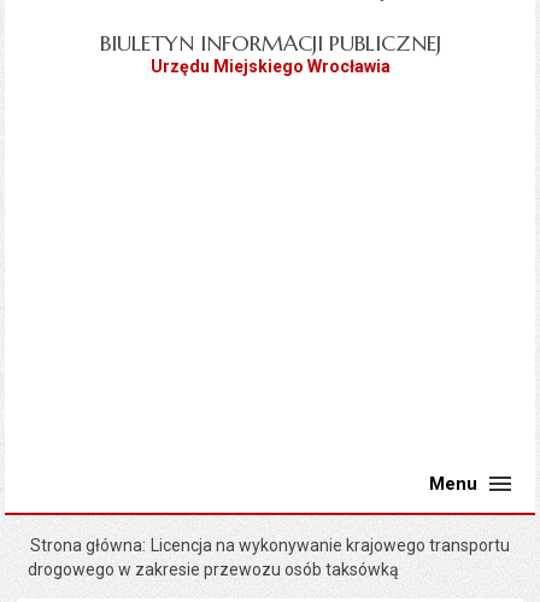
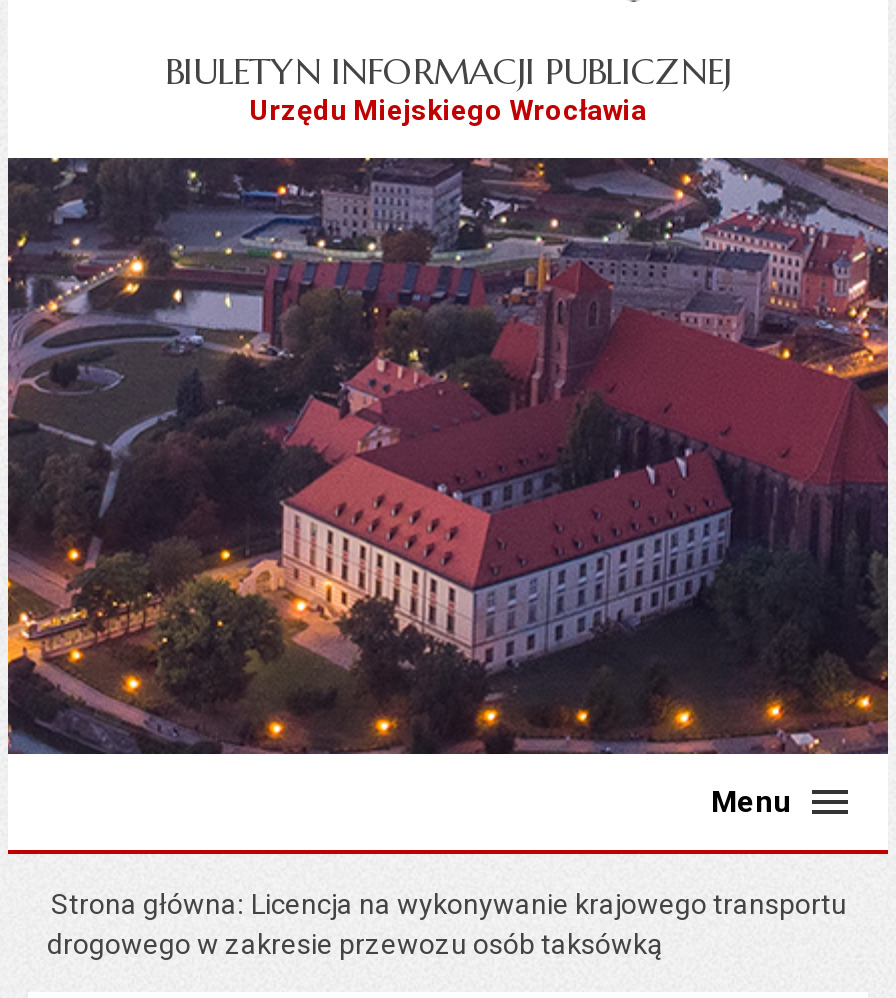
none -> [6,156,890,756] [image]

